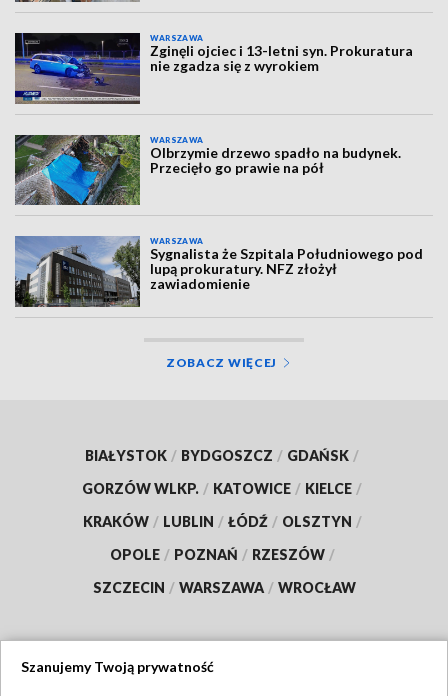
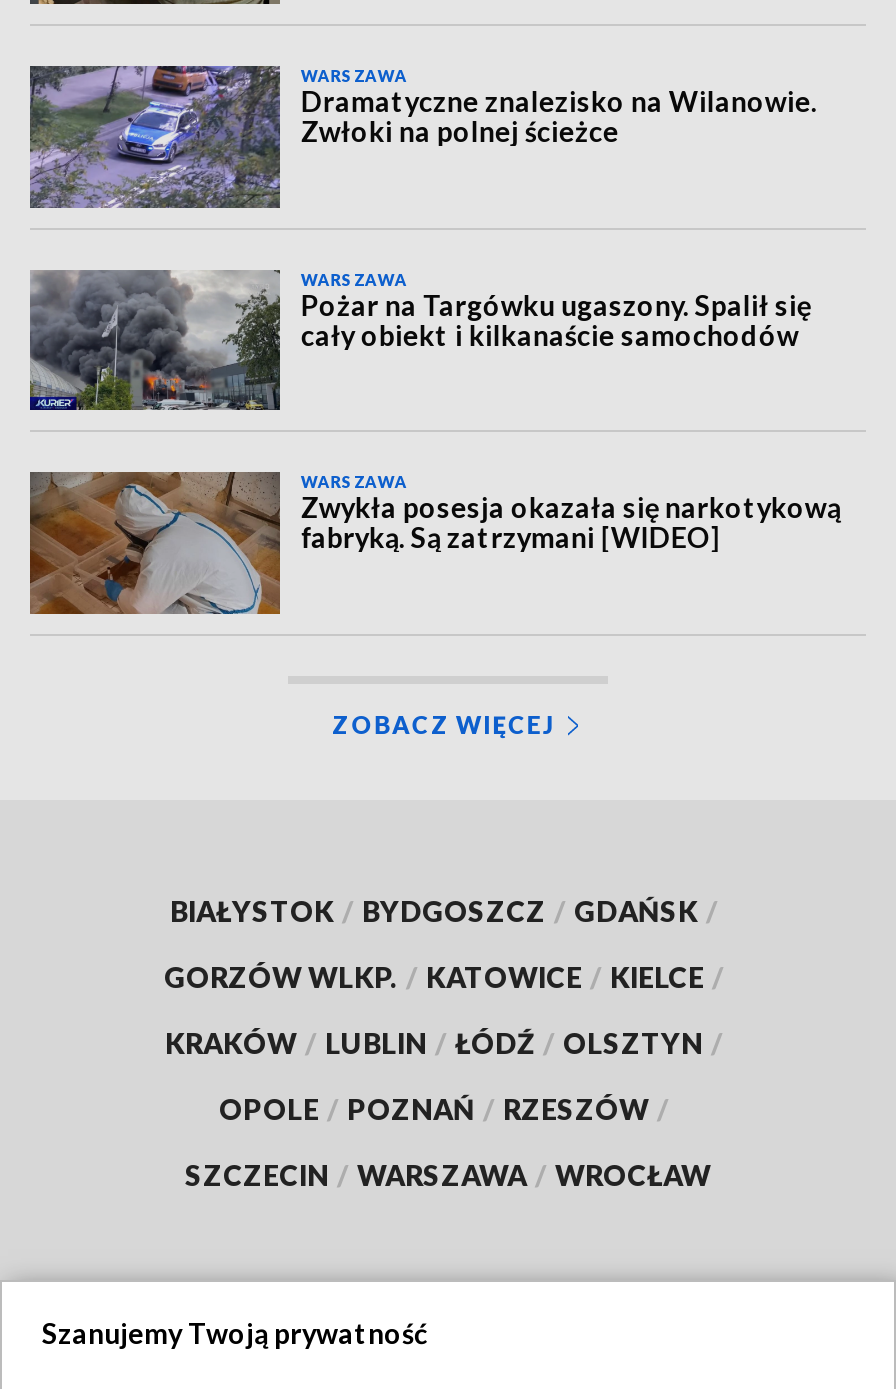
[14,32,413,104] [image] | Zginęli ojciec i 13-letni syn. Prokuratura | nie zgadza się z wyrokiem -> [28,64,817,208] [image] | Dramatyczne znalezisko na Wilanowie. | Zwłoki na polnej ścieżce
[15,134,401,205] [image] | Olbrzymie drzewo spadło na budynek. | Przecięło go prawie na pół -> [28,270,811,412] [image] | Pożar na Targówku ugaszony. Spalił się | cały obiekt i kilkanaście samochodów
[14,236,423,308] [image] | Sygnalista że Szpitala Południowego pod | lupą prokuratury. NFZ złożył | zawiadomienie -> [28,470,841,616] [image] | Zwykła posesja okazała się narkotykową | fabryką. Są zatrzymani [WIDEO]

